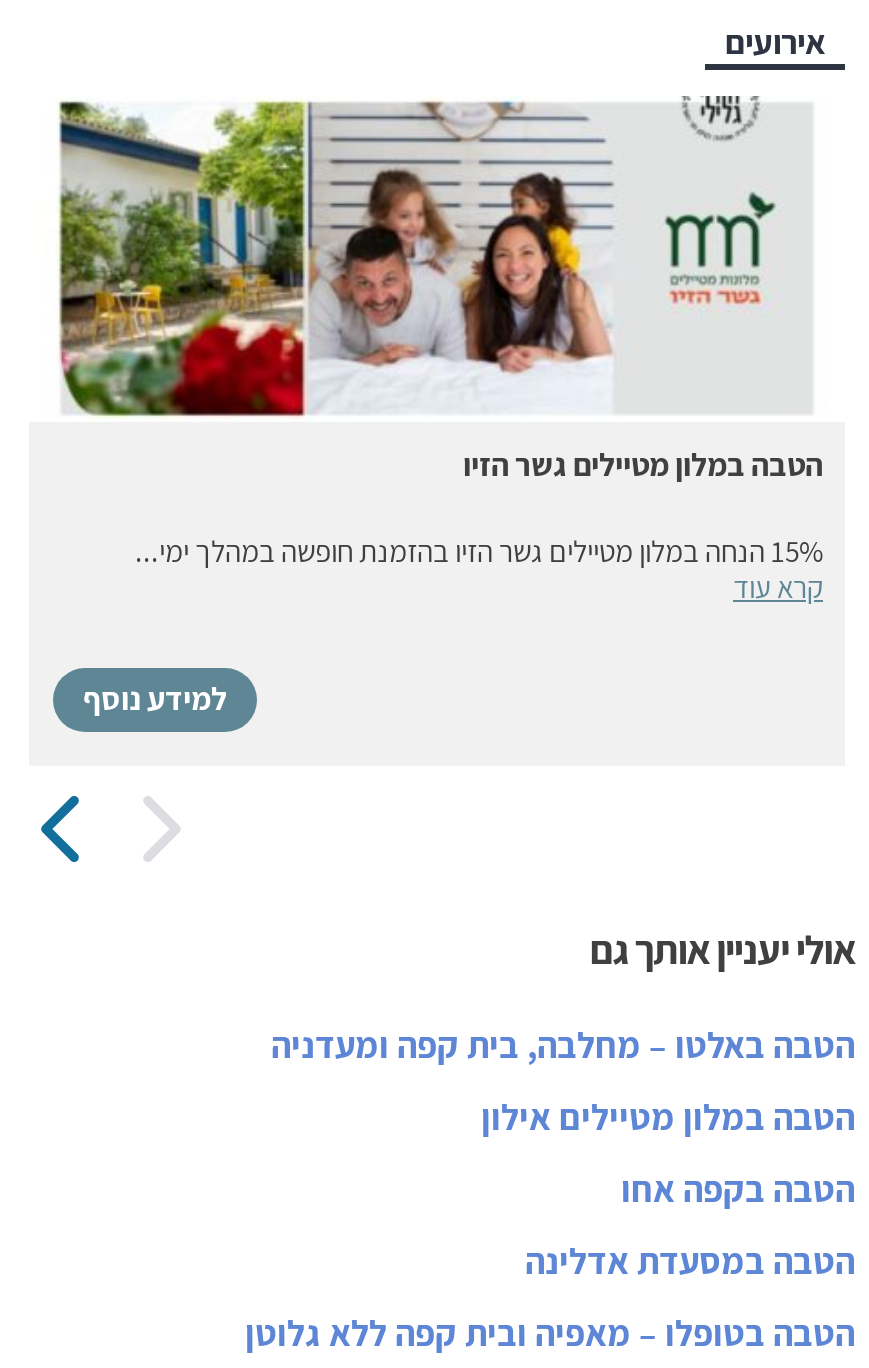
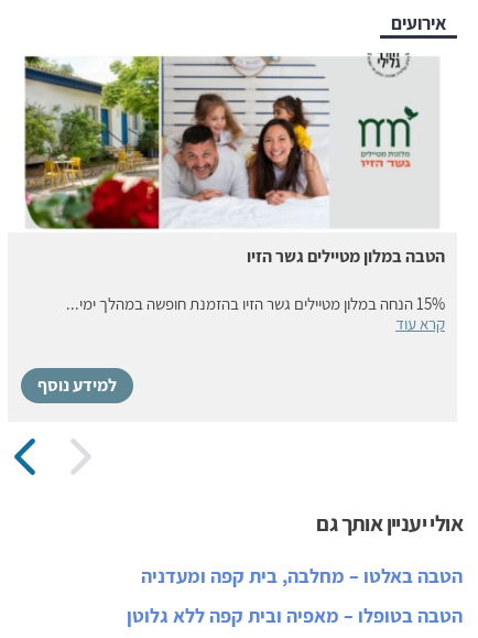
[481,1094,855,1284] הטבה במלון מטיילים אילון | הטבה בקפה אחו | הטבה במסעדת אדלינה -> none

